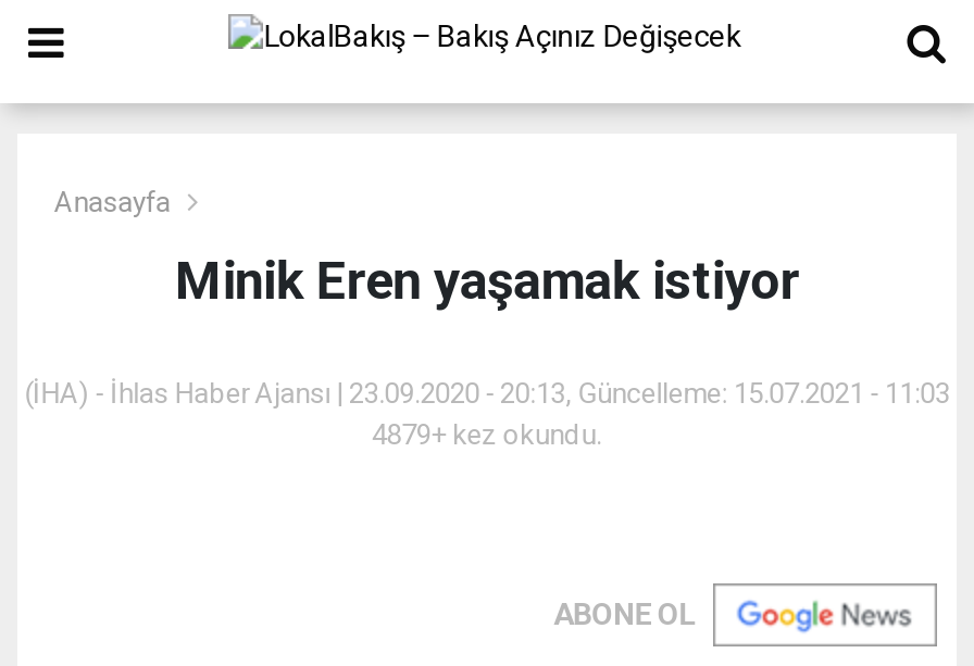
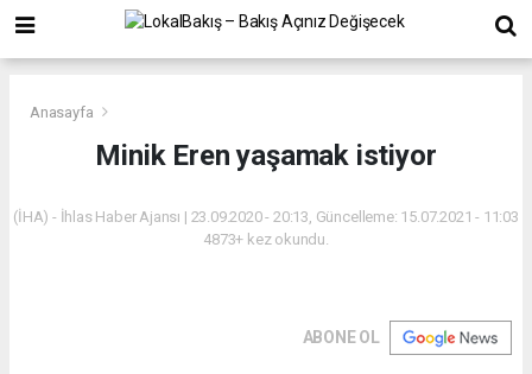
[372,418,602,450] 4879+ kez okundu. -> [203,230,329,248] 4873+ kez okundu.

